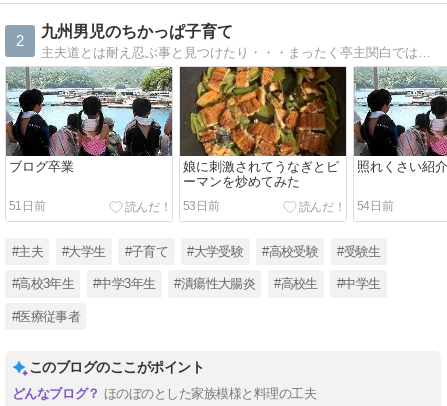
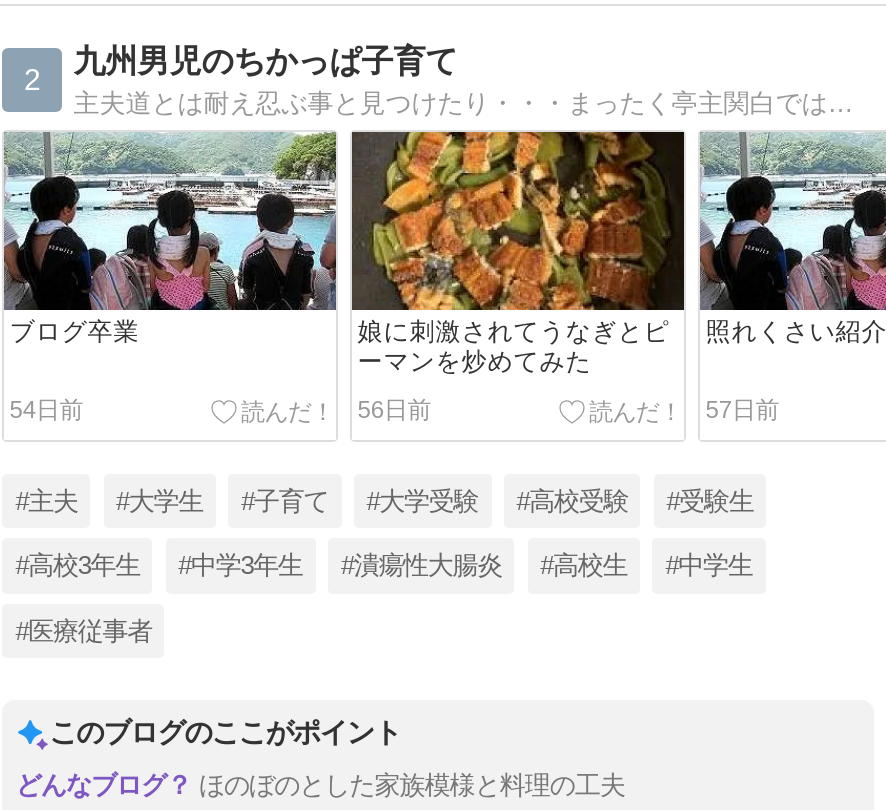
[9,199,45,213] 51日前 -> [10,395,83,423] 54日前
[183,199,219,213] 53日前 -> [358,395,431,423] 56日前
[357,199,393,213] 54日前 -> [706,395,779,423] 57日前

